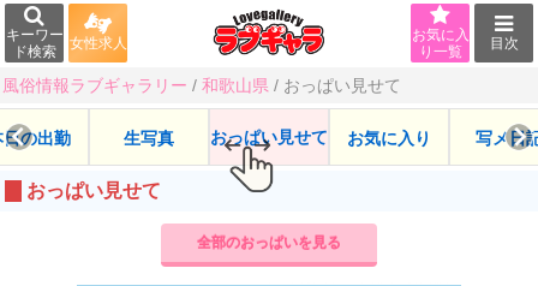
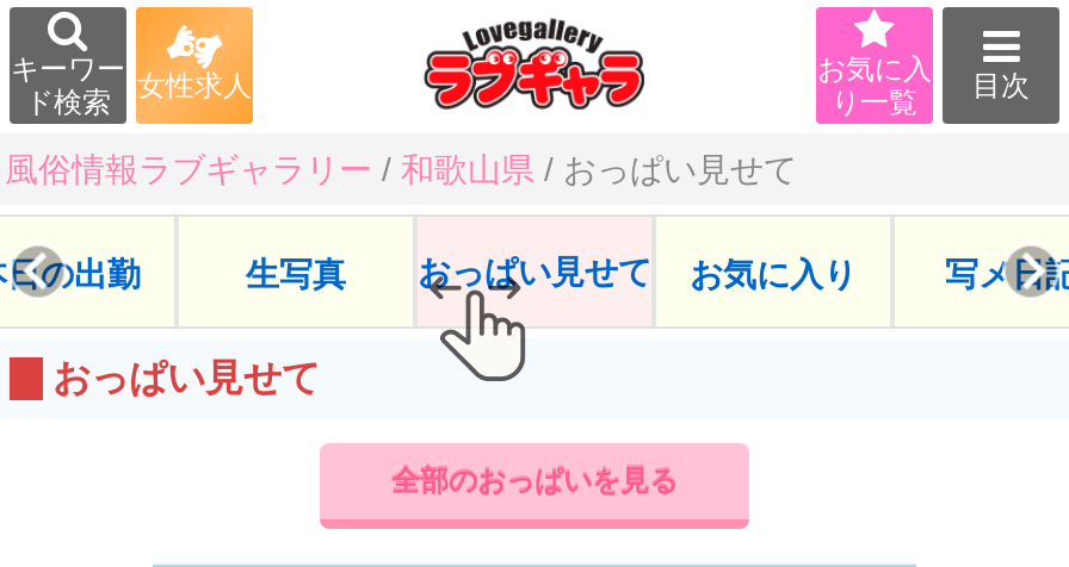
[222,150,274,193] [image] -> [437,298,542,384] [image]

